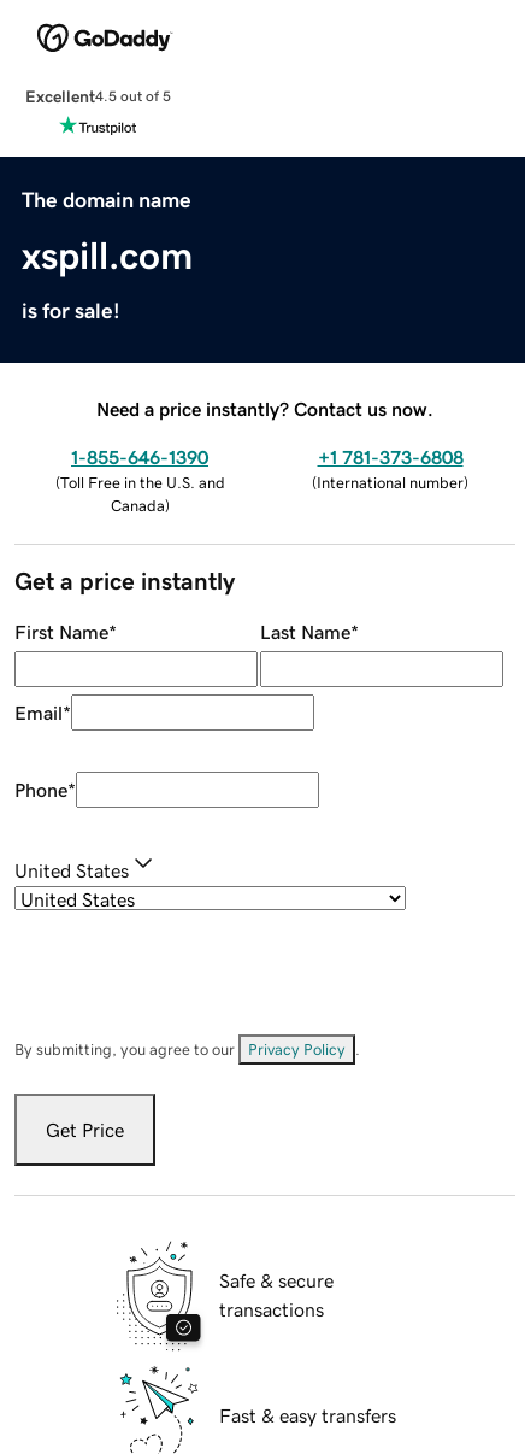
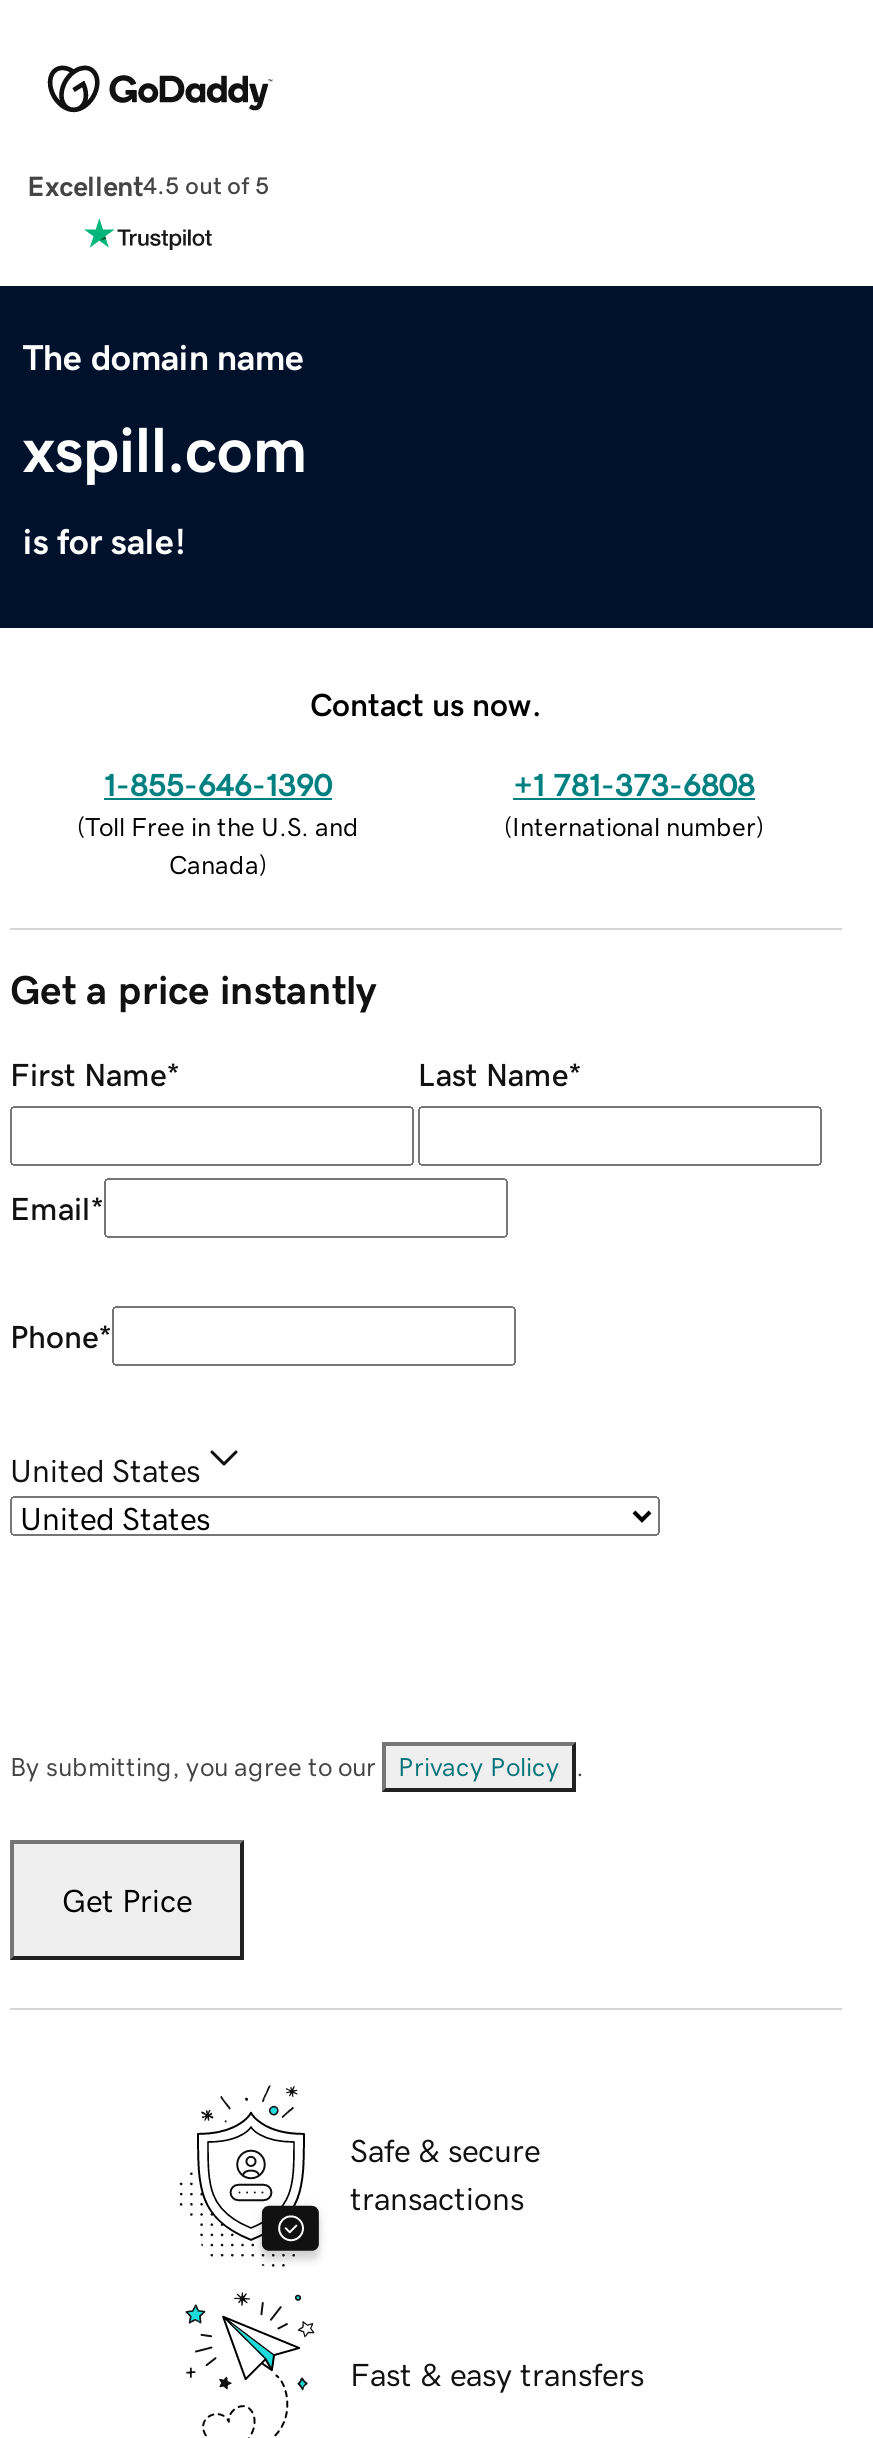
[96,399,433,418] Need a price instantly? Contact us now. -> [310,687,542,719] Contact us now.

